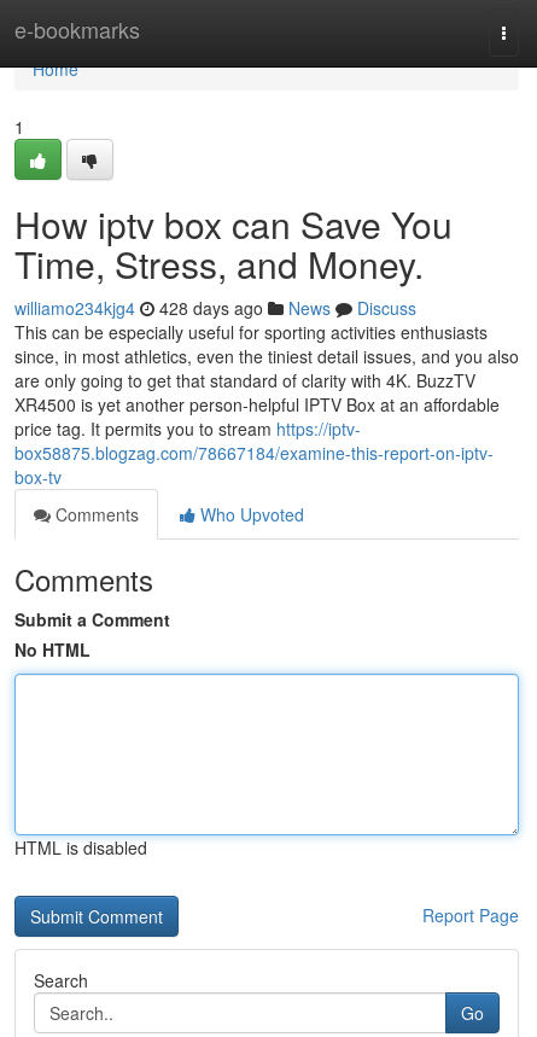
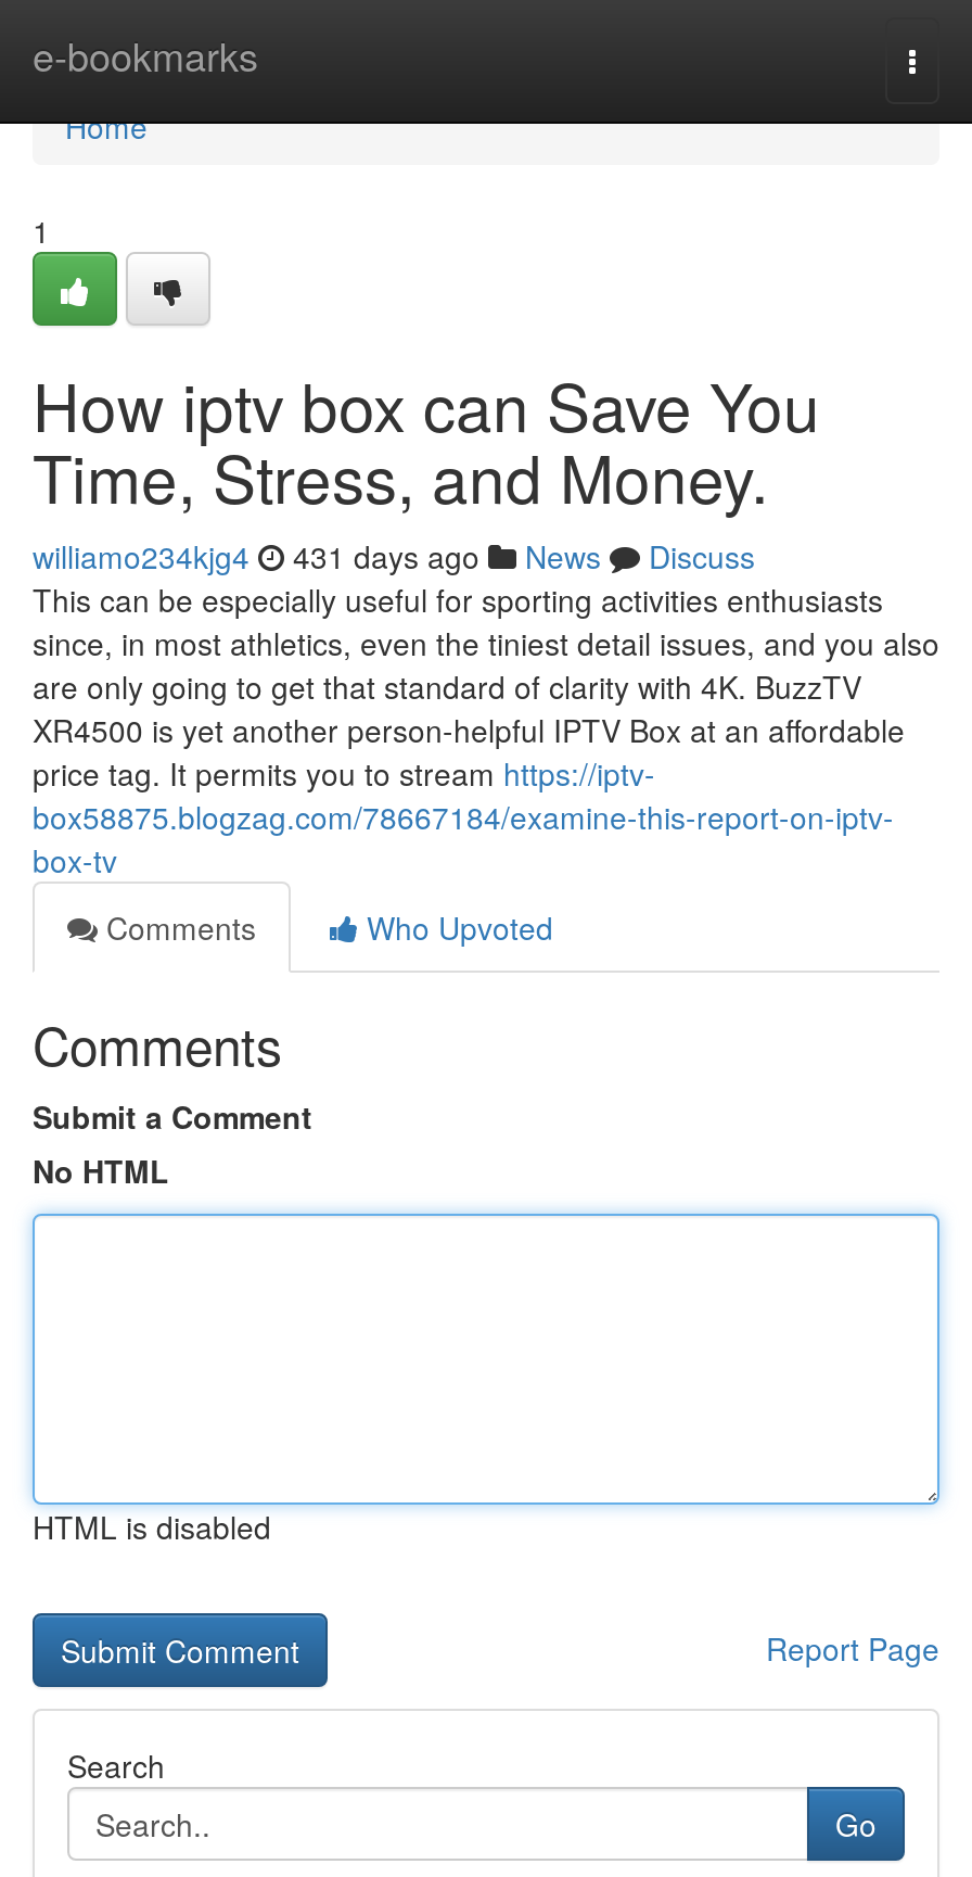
[14,296,416,320] williamo234kjg4 428 days ago News Discuss -> [33,534,755,578] williamo234kjg4 431 days ago News Discuss

